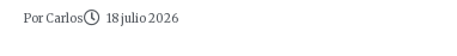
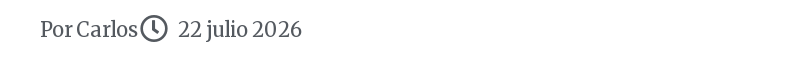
[24,11,178,26] PorCarlos 18 julio 2026 -> [40,16,302,42] PorCarlos 22 julio 2026

